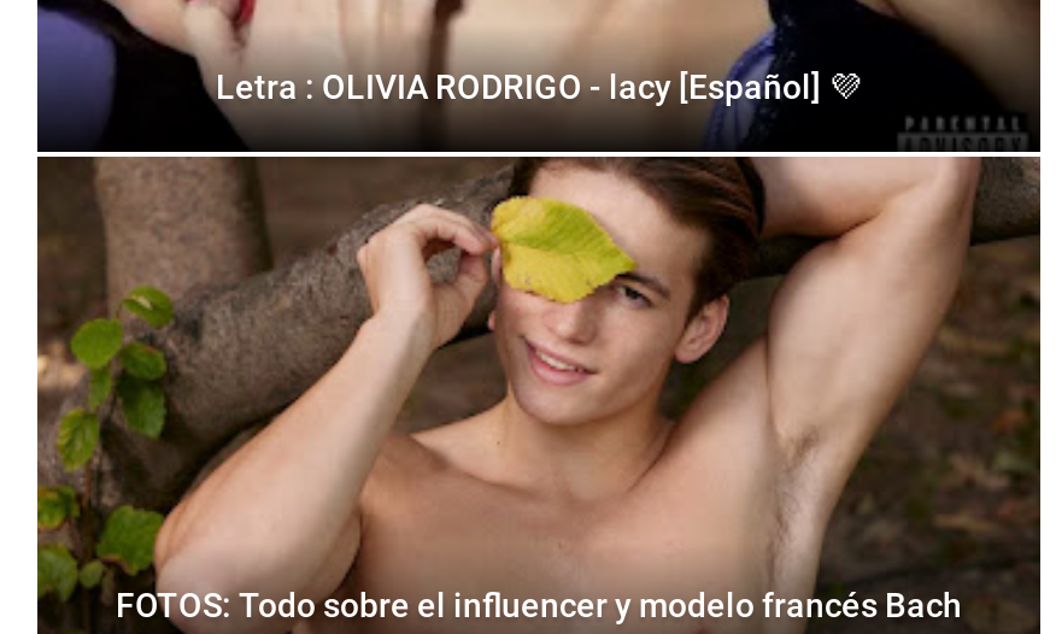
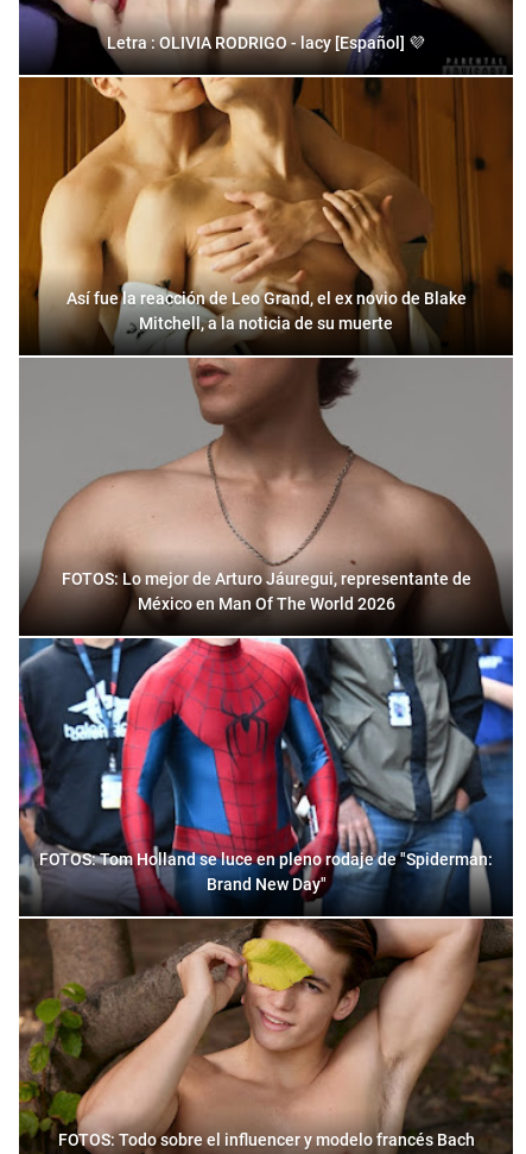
none -> [18,76,514,913] [image] | Así fue la reacción de Leo Grand, el ex novio de Blake | Mitchell, a la noticia de su muerte
none -> [39,850,493,894] FOTOS: Tom Holland se luce en pleno rodaje de "Spiderman: | Brand New Day"
none -> [61,570,471,614] FOTOS: Lo mejor de Arturo Jáuregui, representante de | México en Man Of The World 2026

